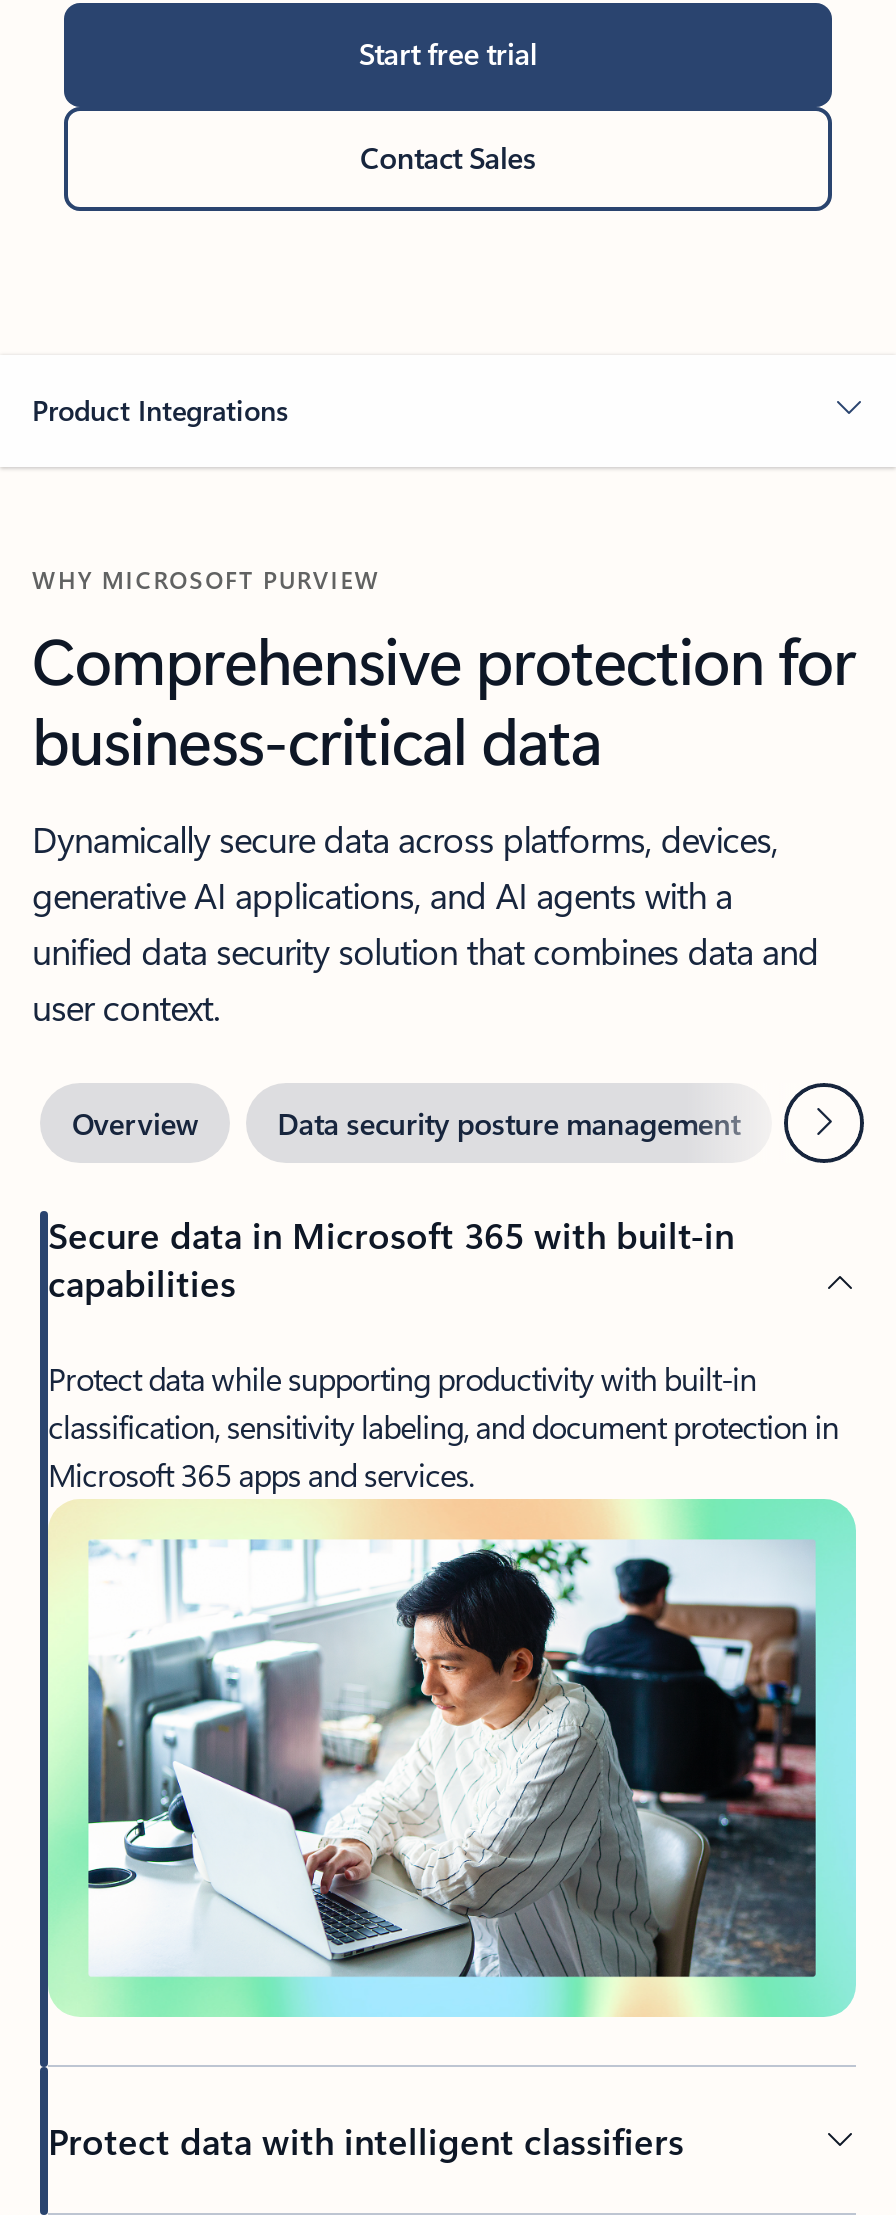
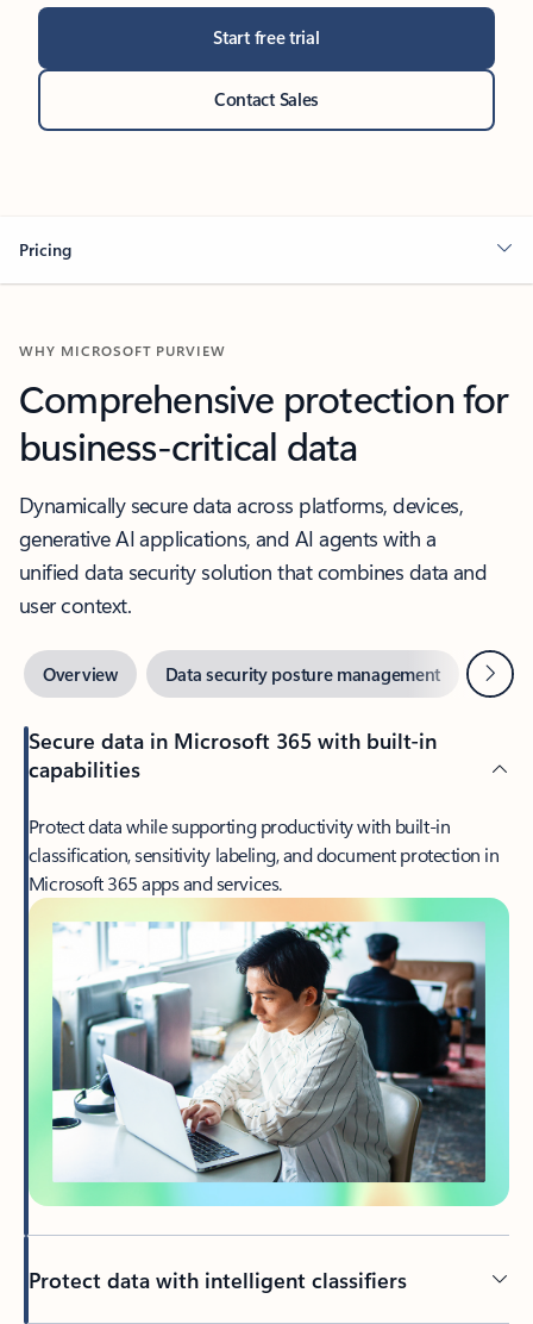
[32,392,288,430] Product Integrations -> [19,239,71,261] Pricing

